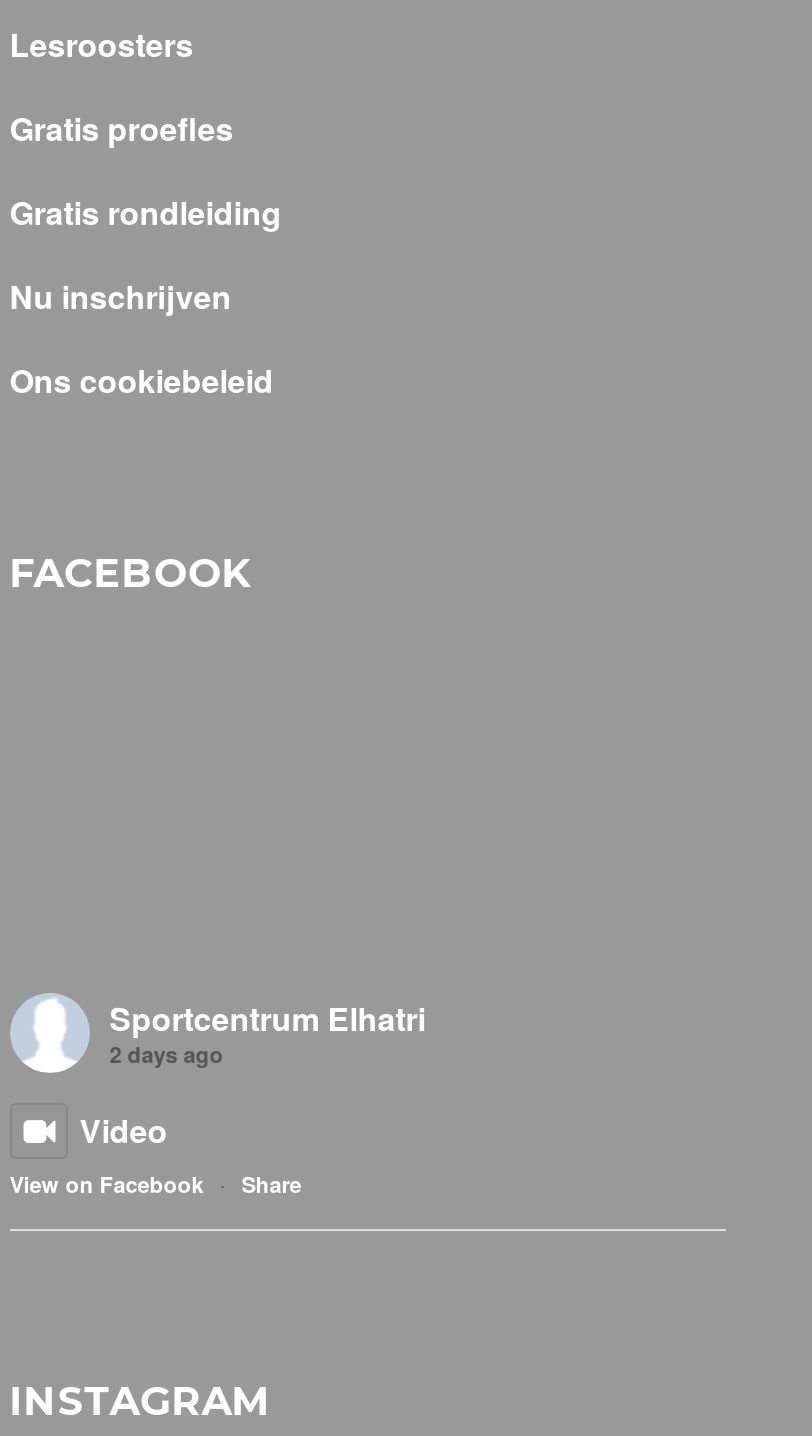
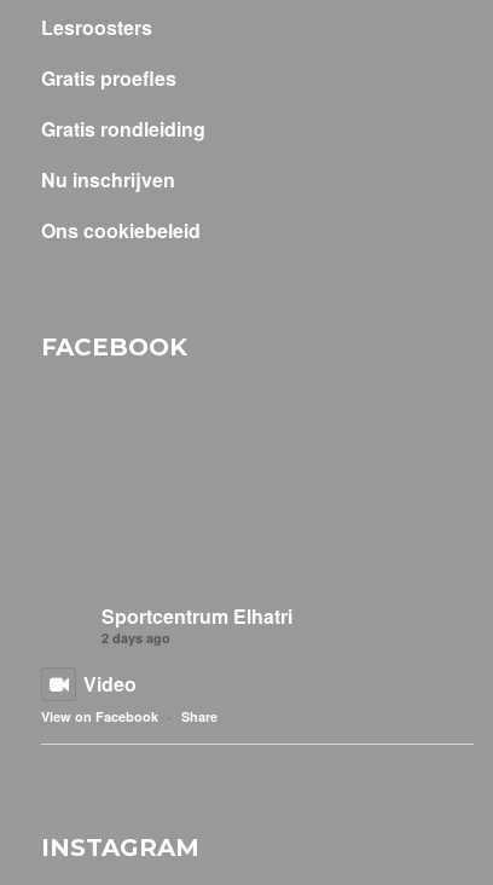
[8,991,92,1075] [image] -> none

